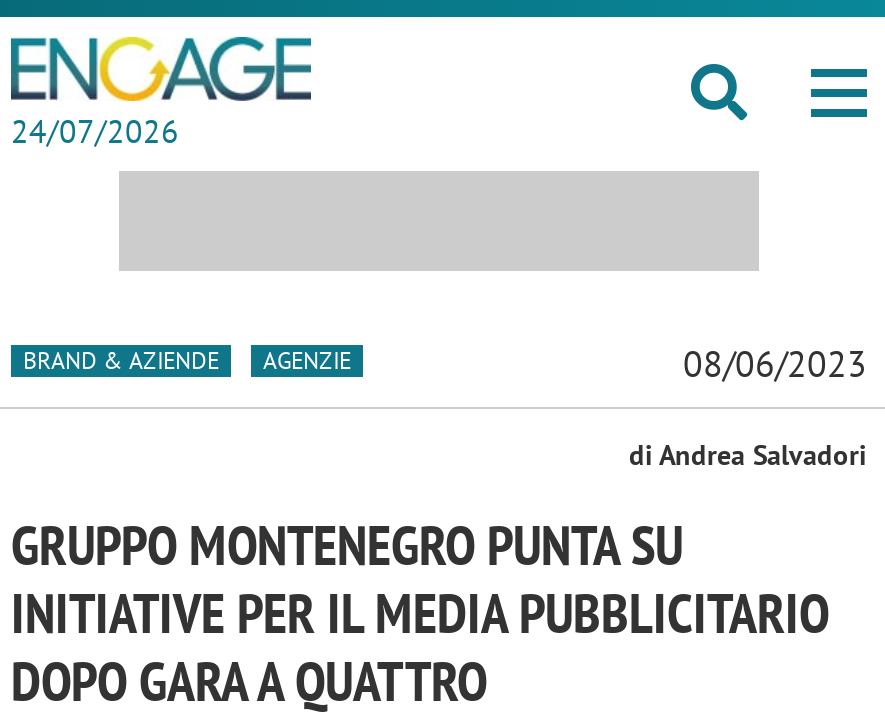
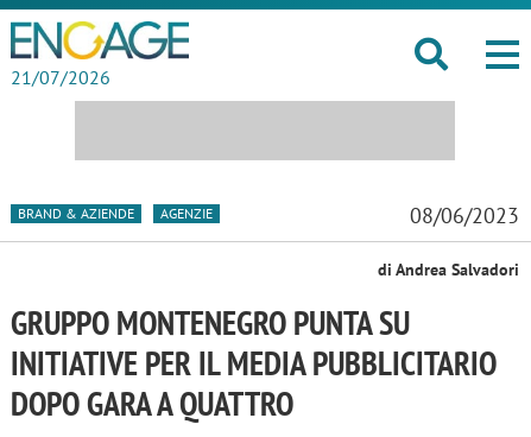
[11,111,179,151] 24/07/2026 -> [11,65,110,89] 21/07/2026

